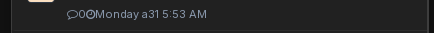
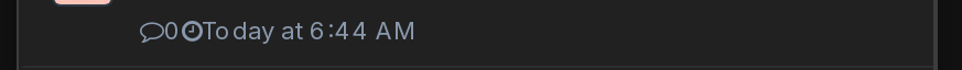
[78,7,207,21] 0 Monday a31 5:53 AM -> [164,15,415,46] 0 Today at 6:44 AM

